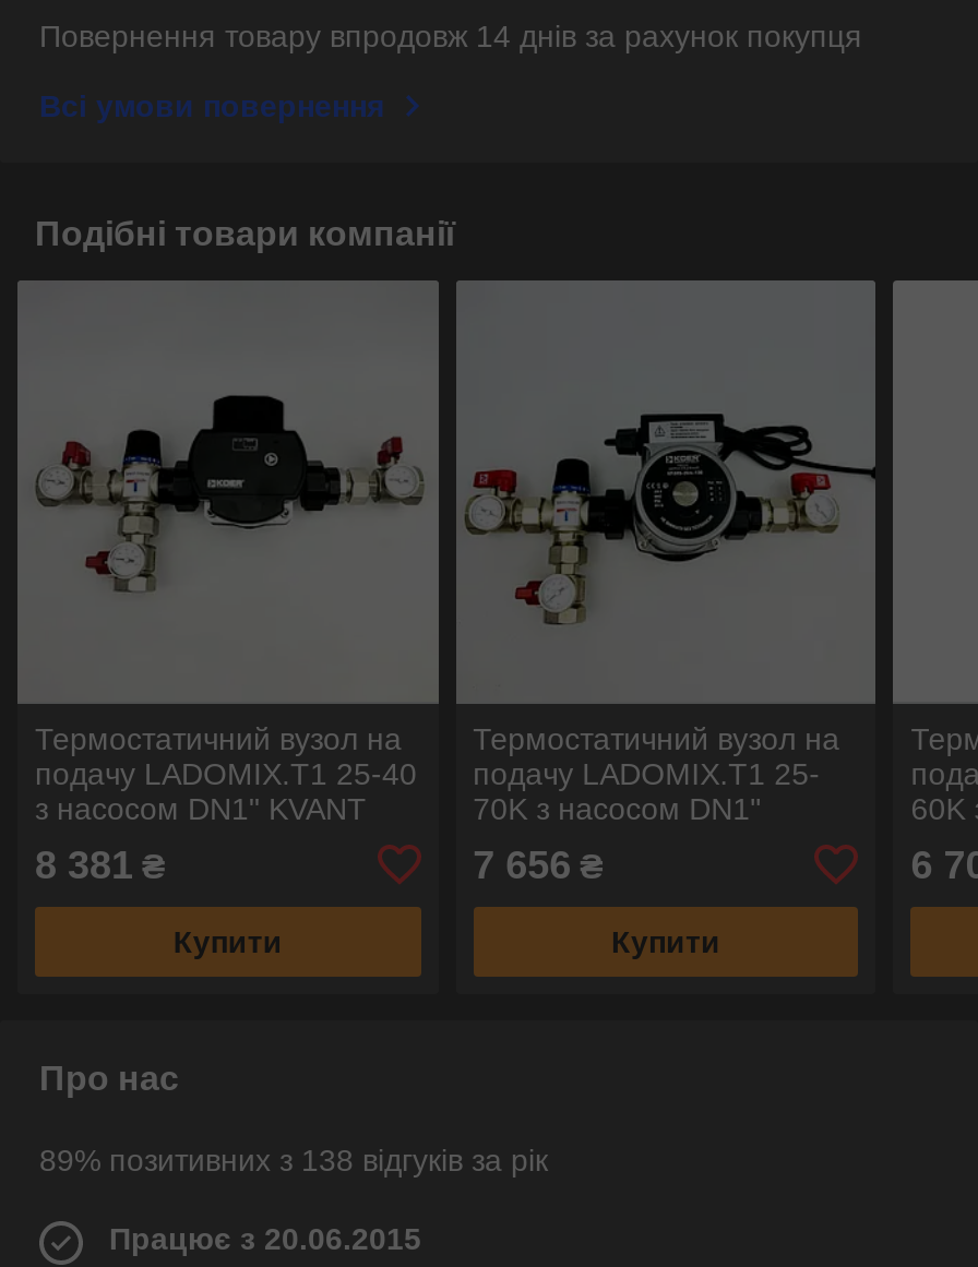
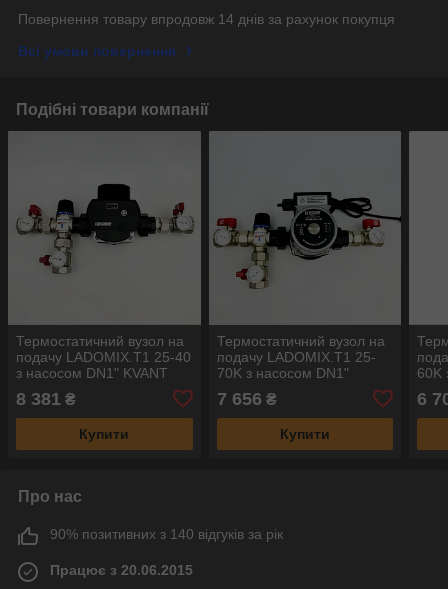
[39,1142,548,1177] 89% позитивних з 138 відгуків за рік -> [50,526,283,542] 90% позитивних з 140 відгуків за рік

